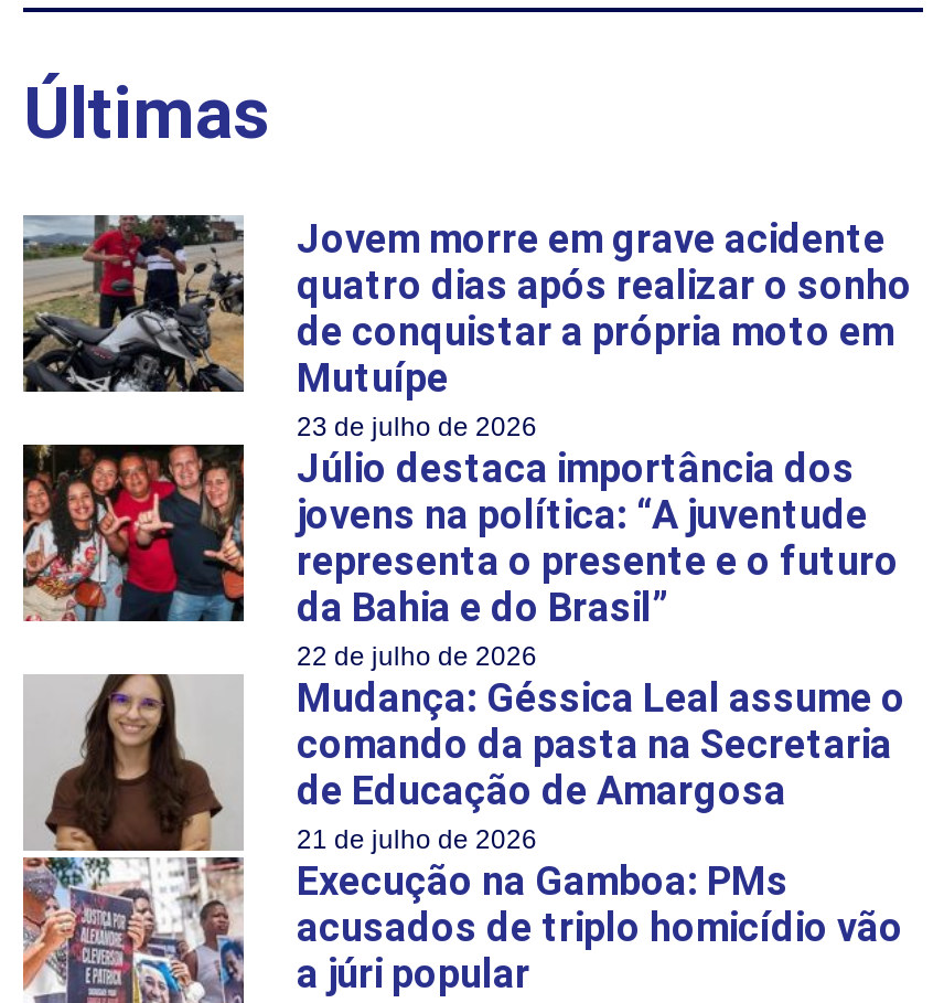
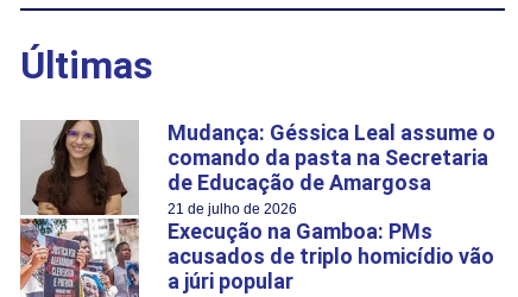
[23,213,912,671] [image] | Jovem morre em grave acidente | quatro dias após realizar o sonho | de conquistar a própria moto em | Mutuípe | 23 de julho de 2026 | Júlio destaca importância dos | jovens na política: “A juventude | representa o presente e o futuro | da Bahia e do Brasil” | 22 de julho de 2026 -> none
[21,442,246,623] [image] -> none

